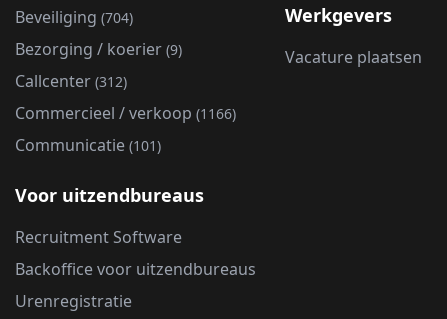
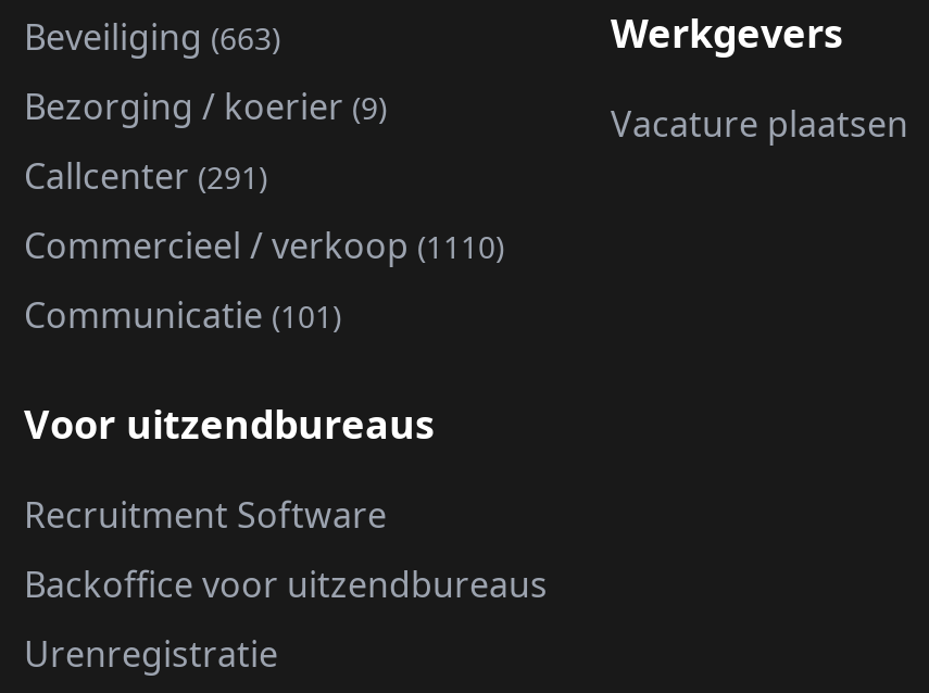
[15,6,133,28] Beveiliging (704) -> [24,13,280,61] Beveiliging (663)
[15,70,127,92] Callcenter (312) -> [24,153,267,200] Callcenter (291)
[15,102,236,124] Commercieel / verkoop (1166) -> [24,222,504,270] Commercieel / verkoop (1110)

